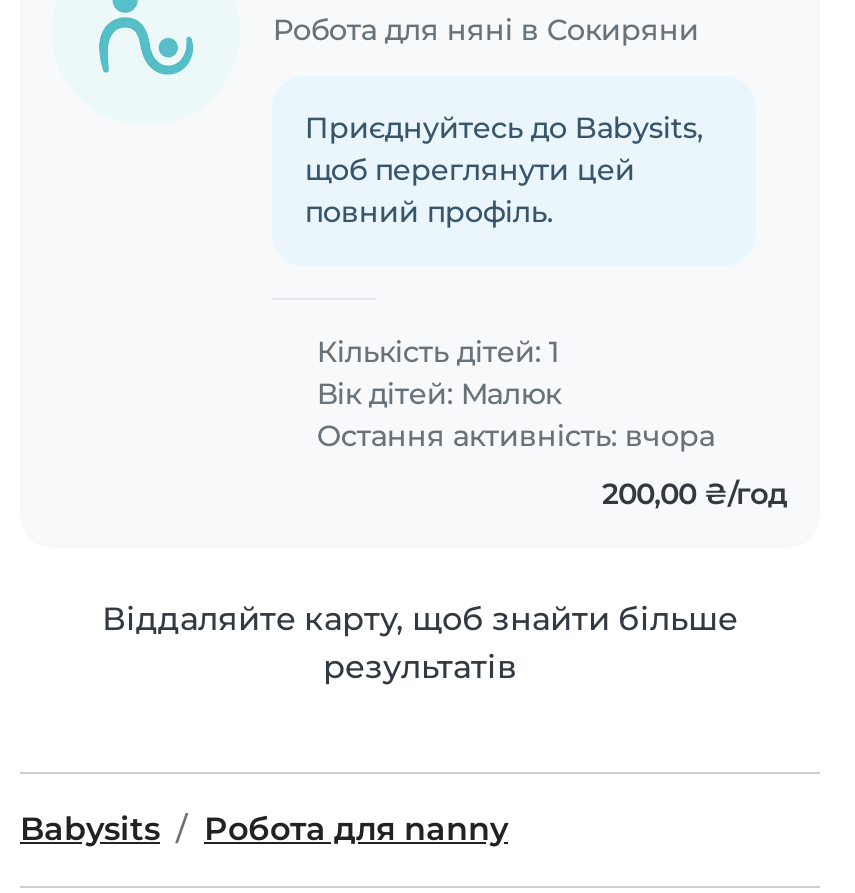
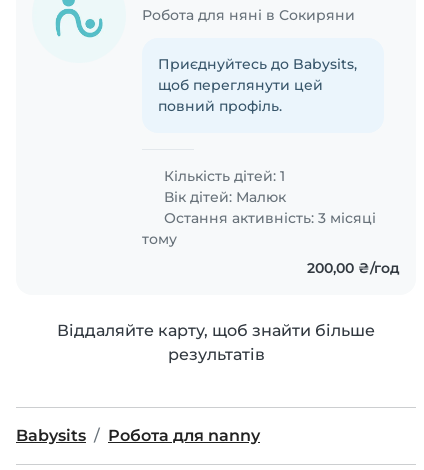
[309,418,715,454] Остання активність: вчора -> [142,209,376,248] Остання активність: 3 місяці | тому

